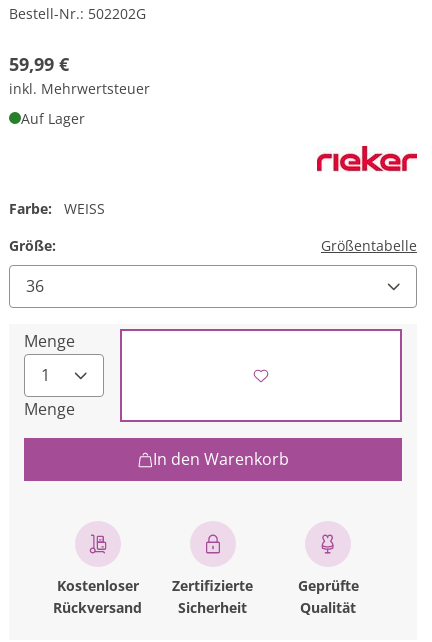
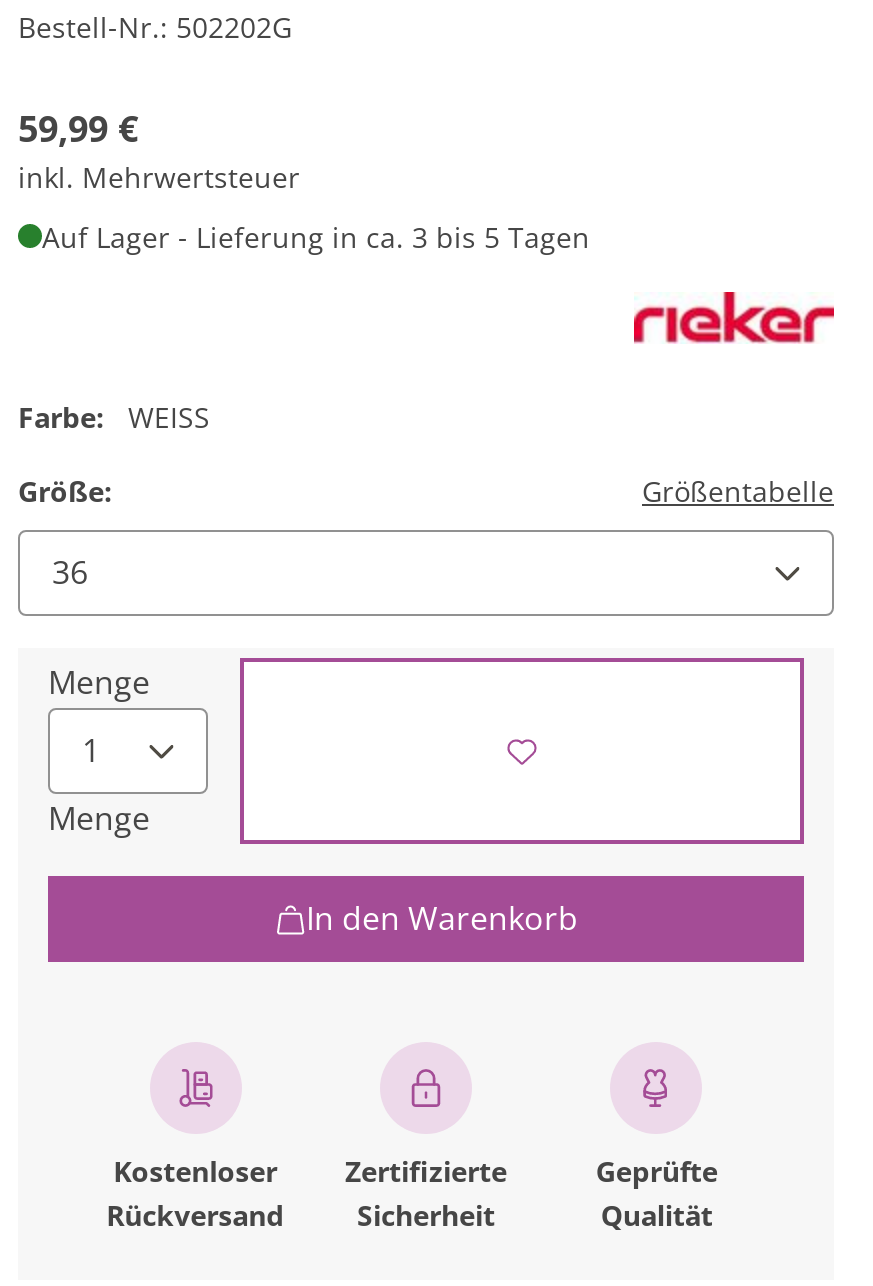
[21,109,85,128] Auf Lager -> [42,218,590,256] Auf Lager - Lieferung in ca. 3 bis 5 Tagen

